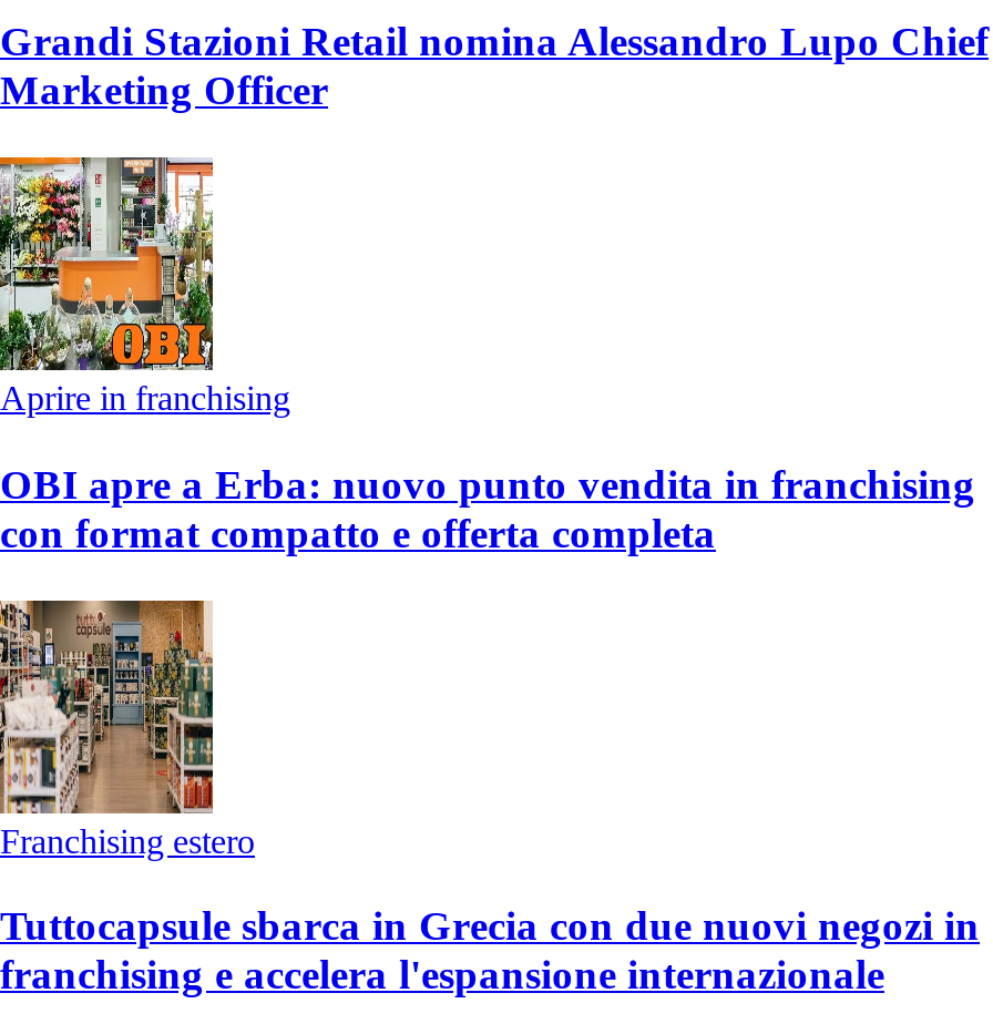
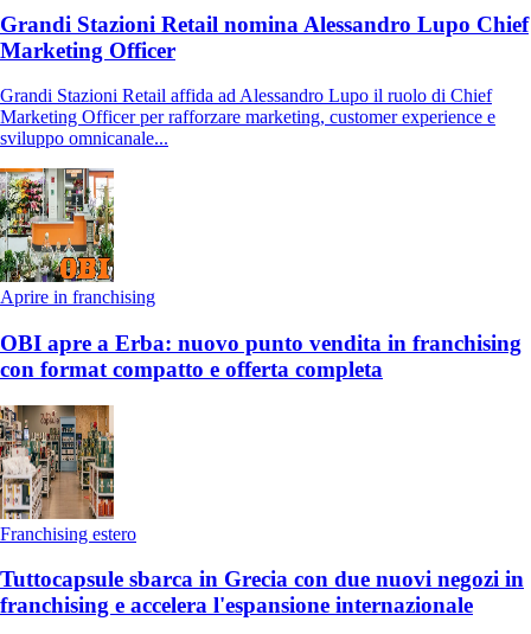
none -> [0,86,495,148] Grandi Stazioni Retail affida ad Alessandro Lupo il ruolo di Chief | Marketing Officer per rafforzare marketing, customer experience e | sviluppo omnicanale...

